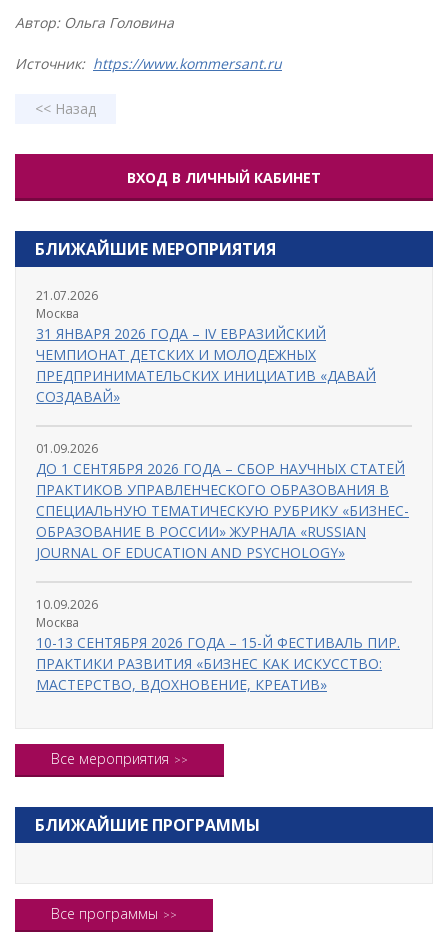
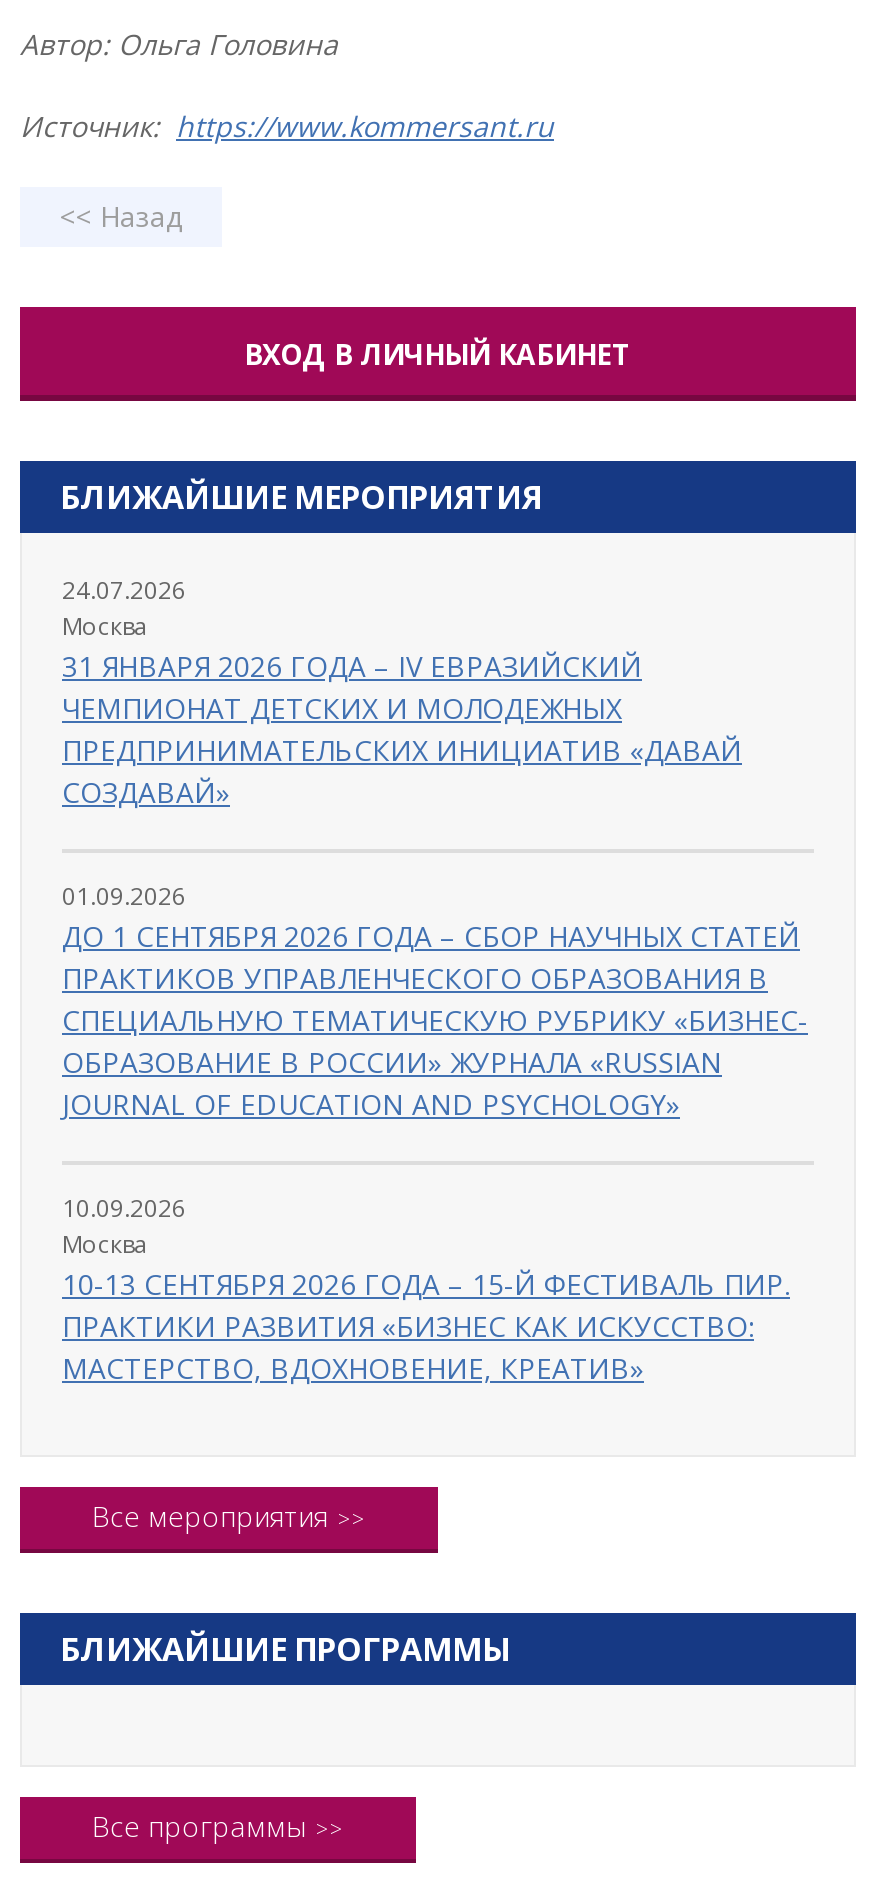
[36,287,98,304] 21.07.2026 -> [62,573,186,607] 24.07.2026

